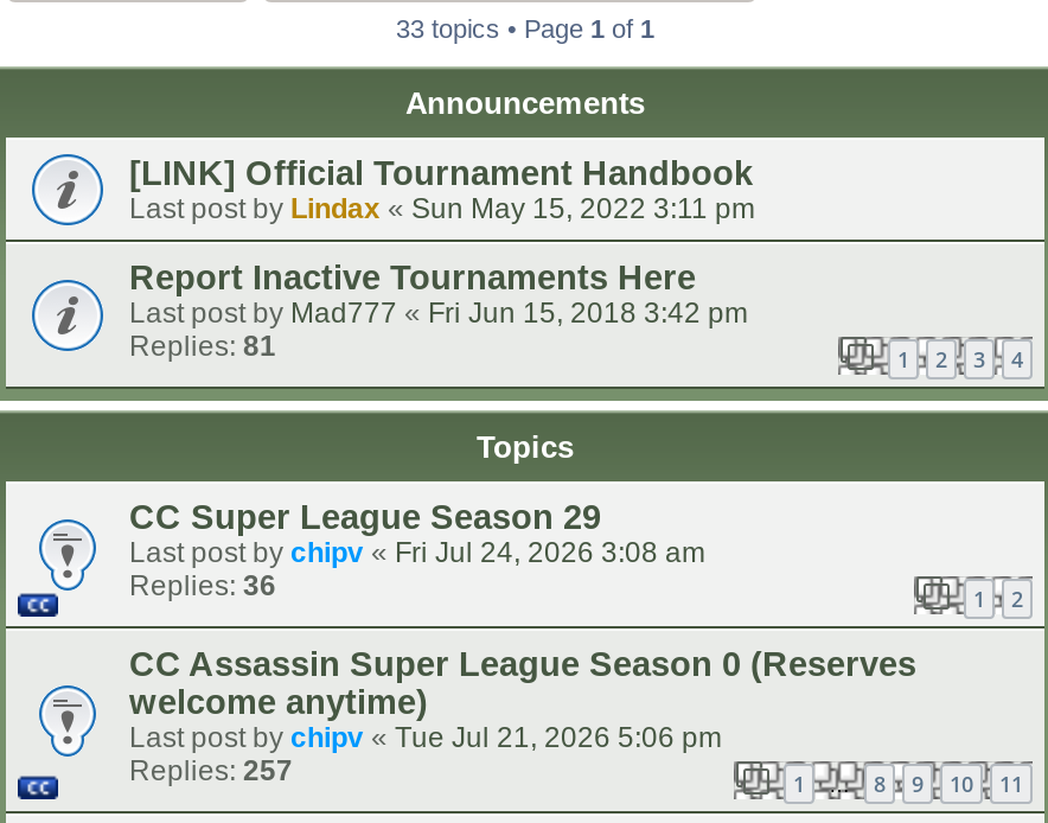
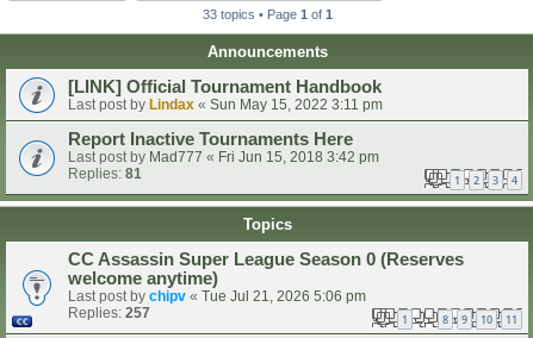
[129,499,1023,614] CC Super League Season 29 | Last post by chipv«Fri Jul 24, 2026 3:08 am | Replies: 36 | 1 | 2 -> none

